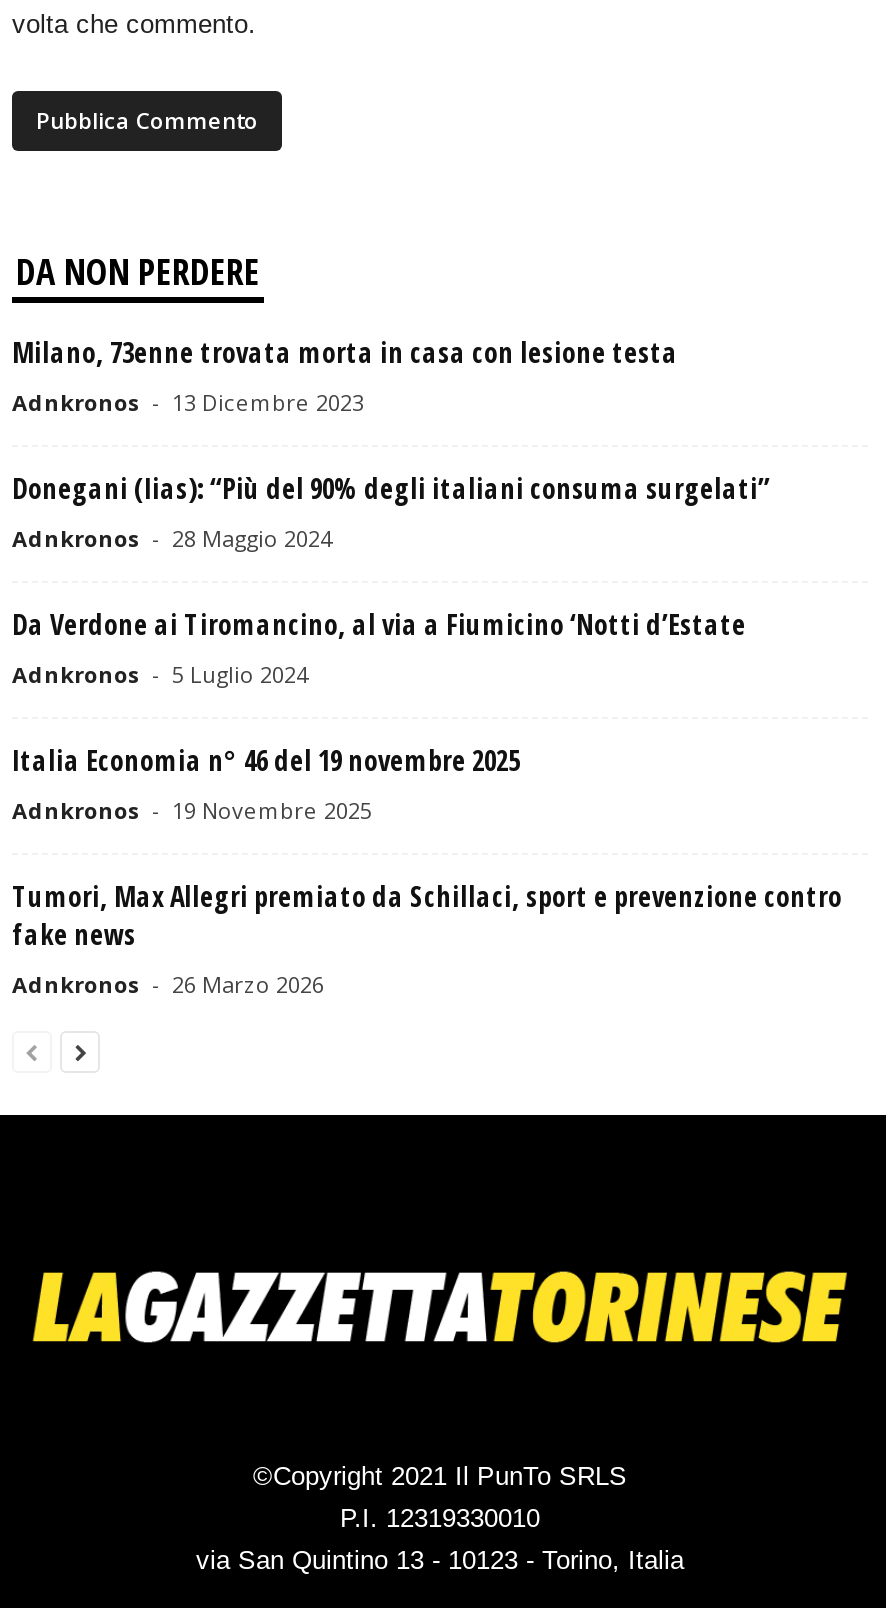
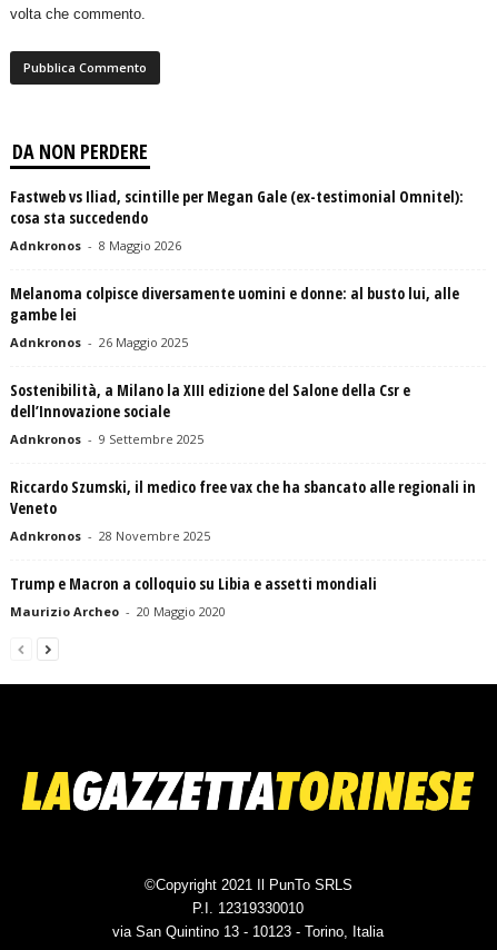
[12,332,678,416] Milano, 73enne trovata morta in casa con lesione testa | Adnkronos - 13 Dicembre 2023 -> [10,185,464,253] Fastweb vs Iliad, scintille per Megan Gale (ex-testimonial Omnitel): | cosa sta succedendo | Adnkronos - 8 Maggio 2026
[12,468,770,552] Donegani (Iias): “Più del 90% degli italiani consuma surgelati” | Adnkronos - 28 Maggio 2024 -> [10,282,459,350] Melanoma colpisce diversamente uomini e donne: al busto lui, alle | gambe lei | Adnkronos - 26 Maggio 2025
[12,604,746,688] Da Verdone ai Tiromancino, al via a Fiumicino ‘Notti d’Estate | Adnkronos - 5 Luglio 2024 -> [10,379,410,447] Sostenibilità, a Milano la XIII edizione del Salone della Csr e | dell’Innovazione sociale | Adnkronos - 9 Settembre 2025
[12,740,520,824] Italia Economia n° 46 del 19 novembre 2025 | Adnkronos - 19 Novembre 2025 -> [10,476,476,544] Riccardo Szumski, il medico free vax che ha sbancato alle regionali in | Veneto | Adnkronos - 28 Novembre 2025
[12,876,842,998] Tumori, Max Allegri premiato da Schillaci, sport e prevenzione contro | fake news | Adnkronos - 26 Marzo 2026 -> [10,573,377,619] Trump e Macron a colloquio su Libia e assetti mondiali | Maurizio Archeo - 20 Maggio 2020

